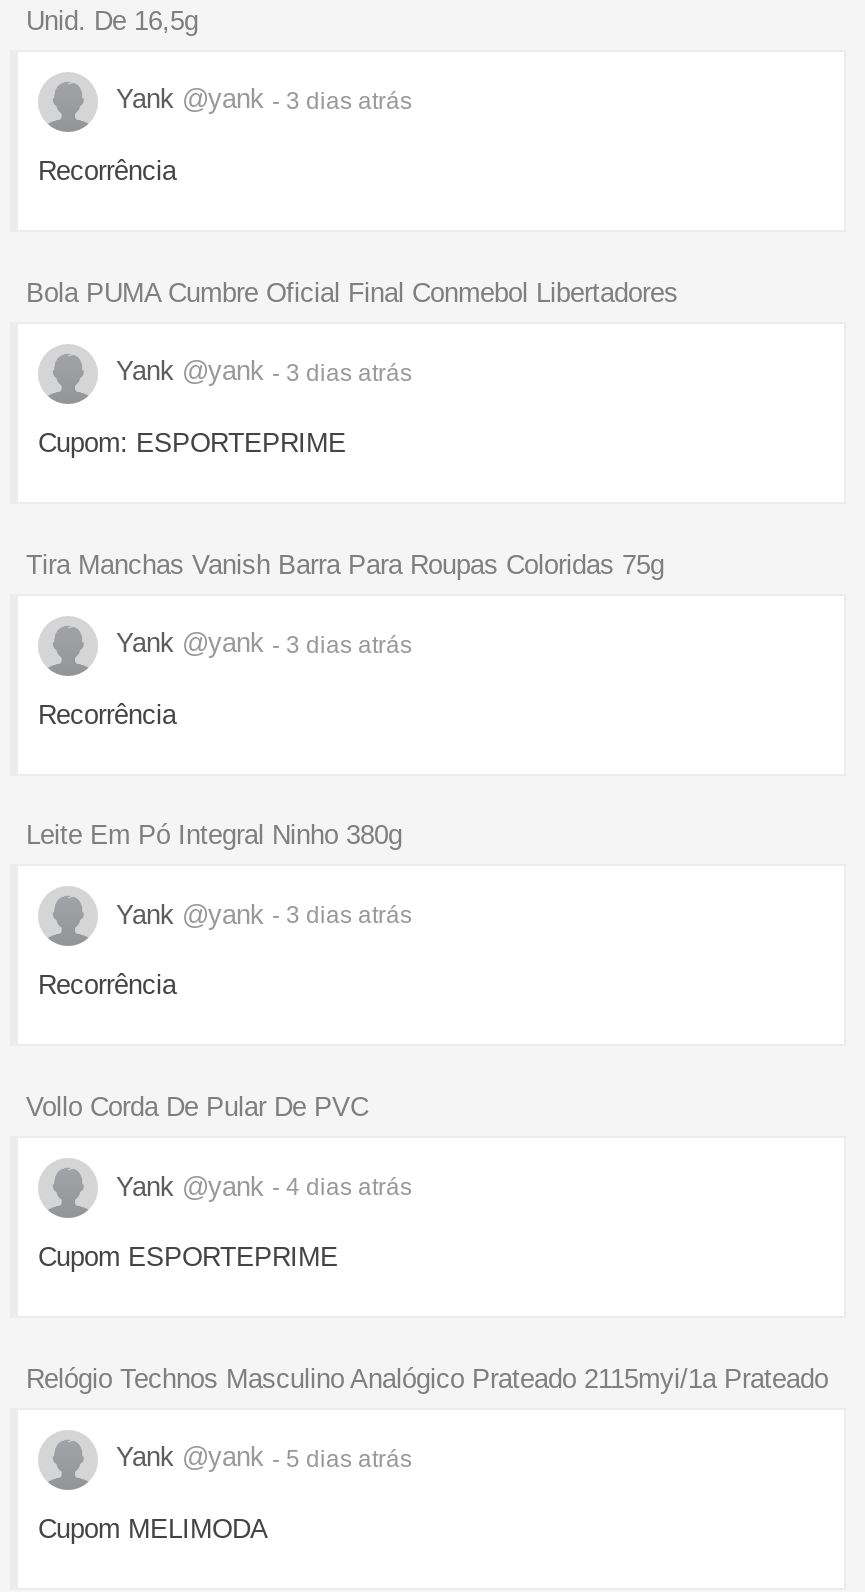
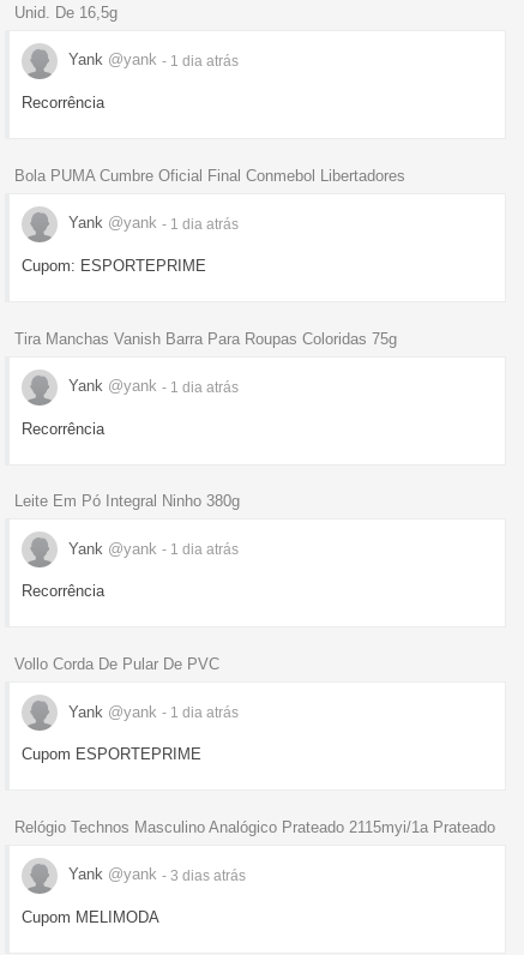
[108,85,412,115] Yank @yank - 3 dias atrás -> [64,51,239,69] Yank @yank - 1 dia atrás
[108,357,412,387] Yank @yank - 3 dias atrás -> [64,214,239,232] Yank @yank - 1 dia atrás
[108,628,412,658] Yank @yank - 3 dias atrás -> [64,377,239,395] Yank @yank - 1 dia atrás
[108,900,412,930] Yank @yank - 3 dias atrás -> [64,540,239,558] Yank @yank - 1 dia atrás
[108,1171,412,1201] Yank @yank - 4 dias atrás -> [64,703,239,721] Yank @yank - 1 dia atrás
[108,1443,412,1473] Yank @yank - 5 dias atrás -> [64,866,246,884] Yank @yank - 3 dias atrás

